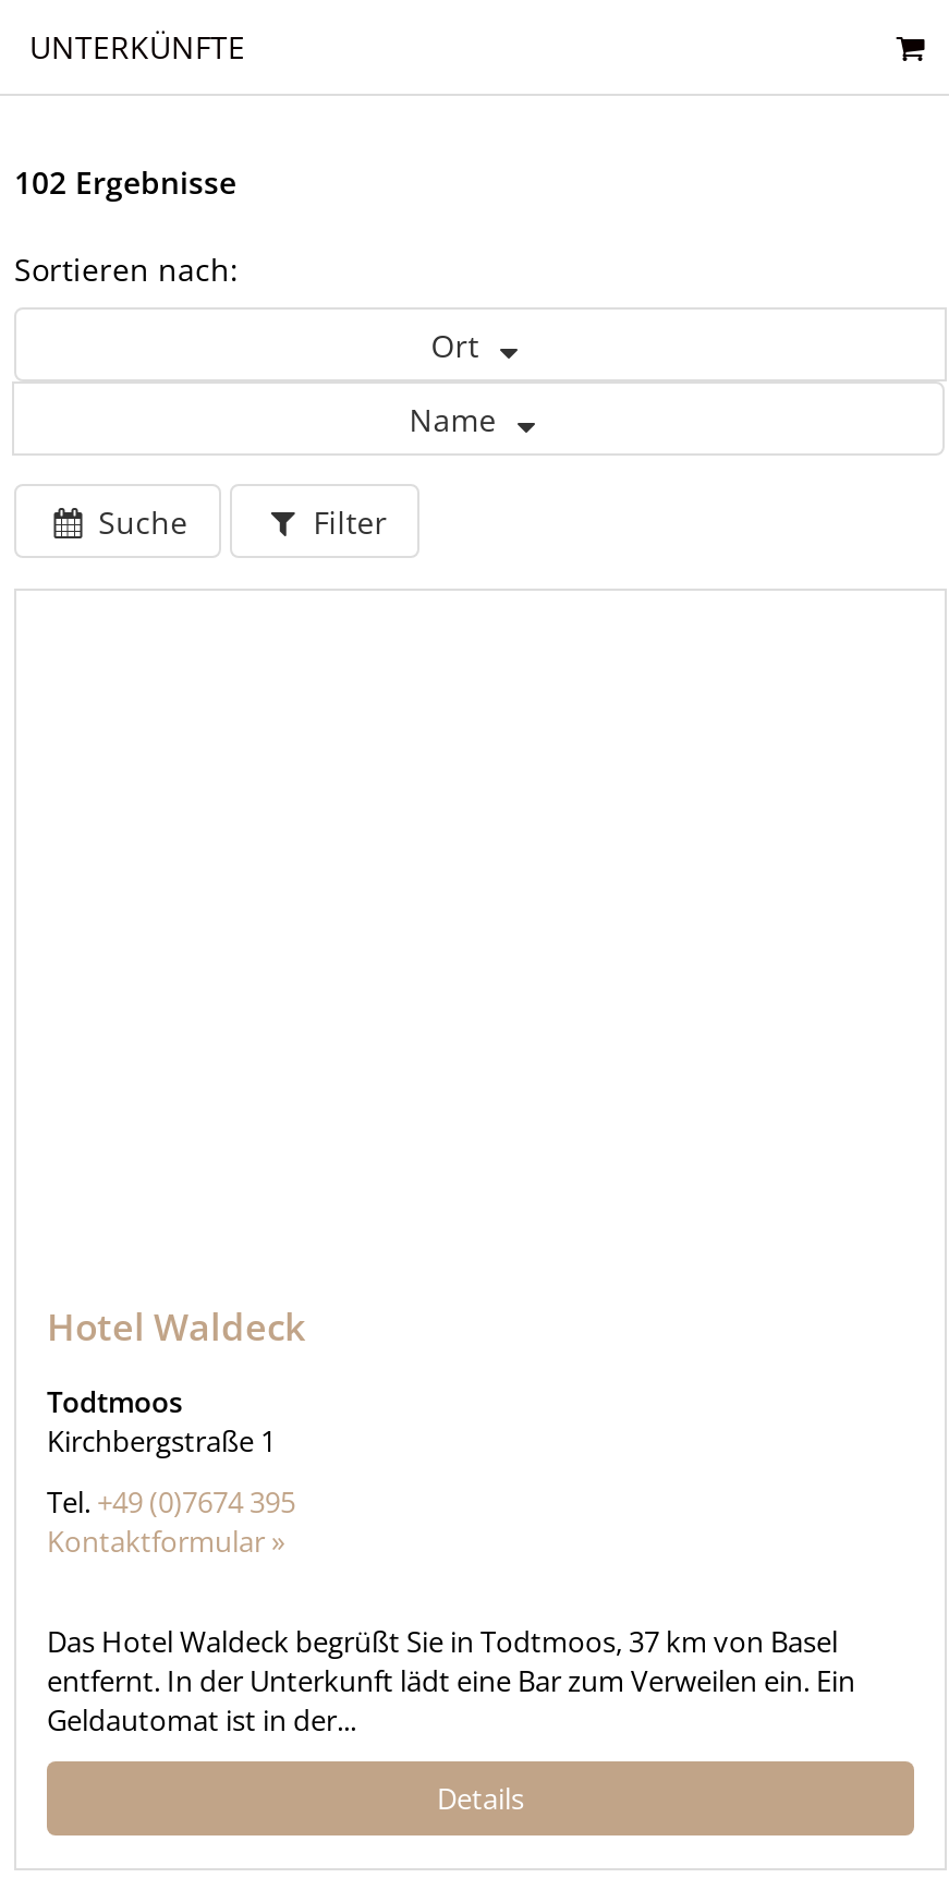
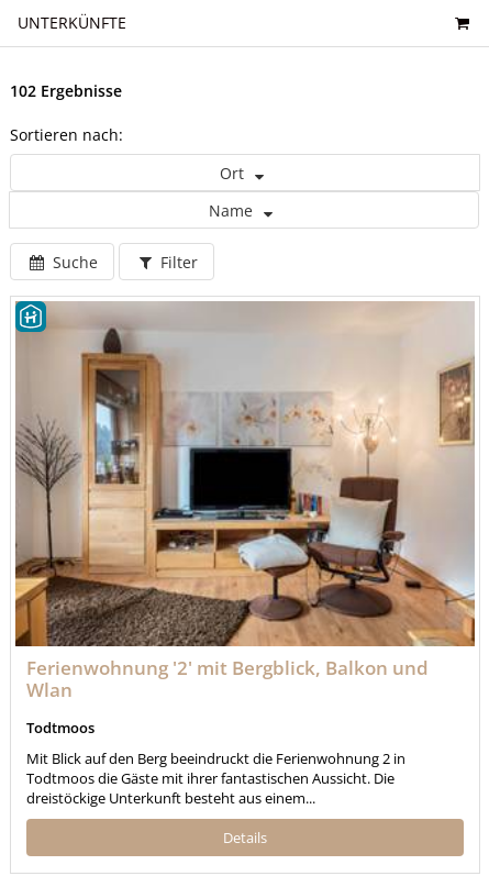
none -> [14,300,476,647] [image]
[47,1300,306,1350] Hotel Waldeck -> [26,655,429,702] Ferienwohnung '2' mit Bergblick, Balkon und | Wlan
moved [47,1381,182,1420] -> [26,717,95,737]: Todtmoos
[47,1420,855,1738] Kirchbergstraße 1 | Tel. +49 (0)7674 395 | Kontaktformular » | Das Hotel Waldeck begrüßt Sie in Todtmoos, 37 km von Basel | entfernt. In der Unterkunft lädt eine Bar zum Verweilen ein. Ein | Geldautomat ist in der... -> [26,748,405,807] Mit Blick auf den Berg beeindruckt die Ferienwohnung 2 in | Todtmoos die Gäste mit ihrer fantastischen Aussicht. Die | dreistöckige Unterkunft besteht aus einem...

